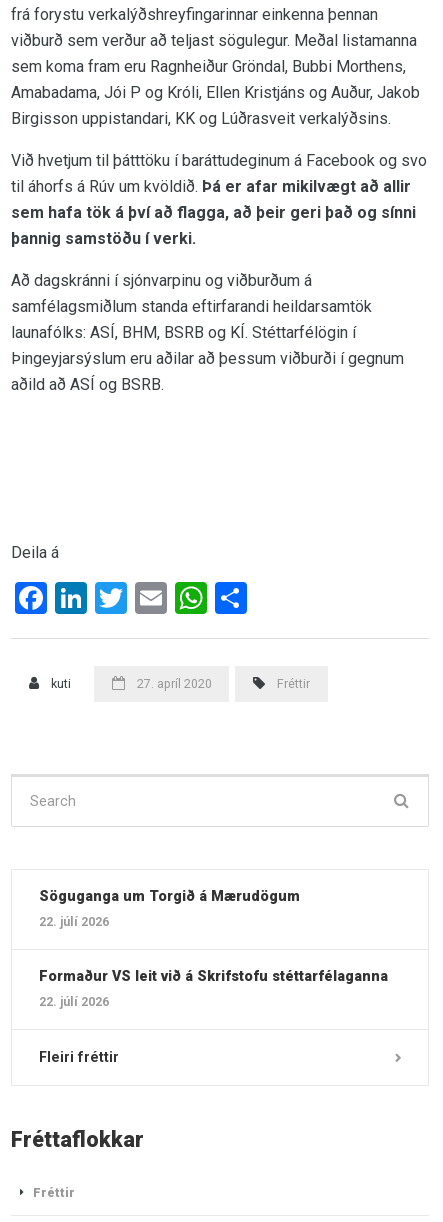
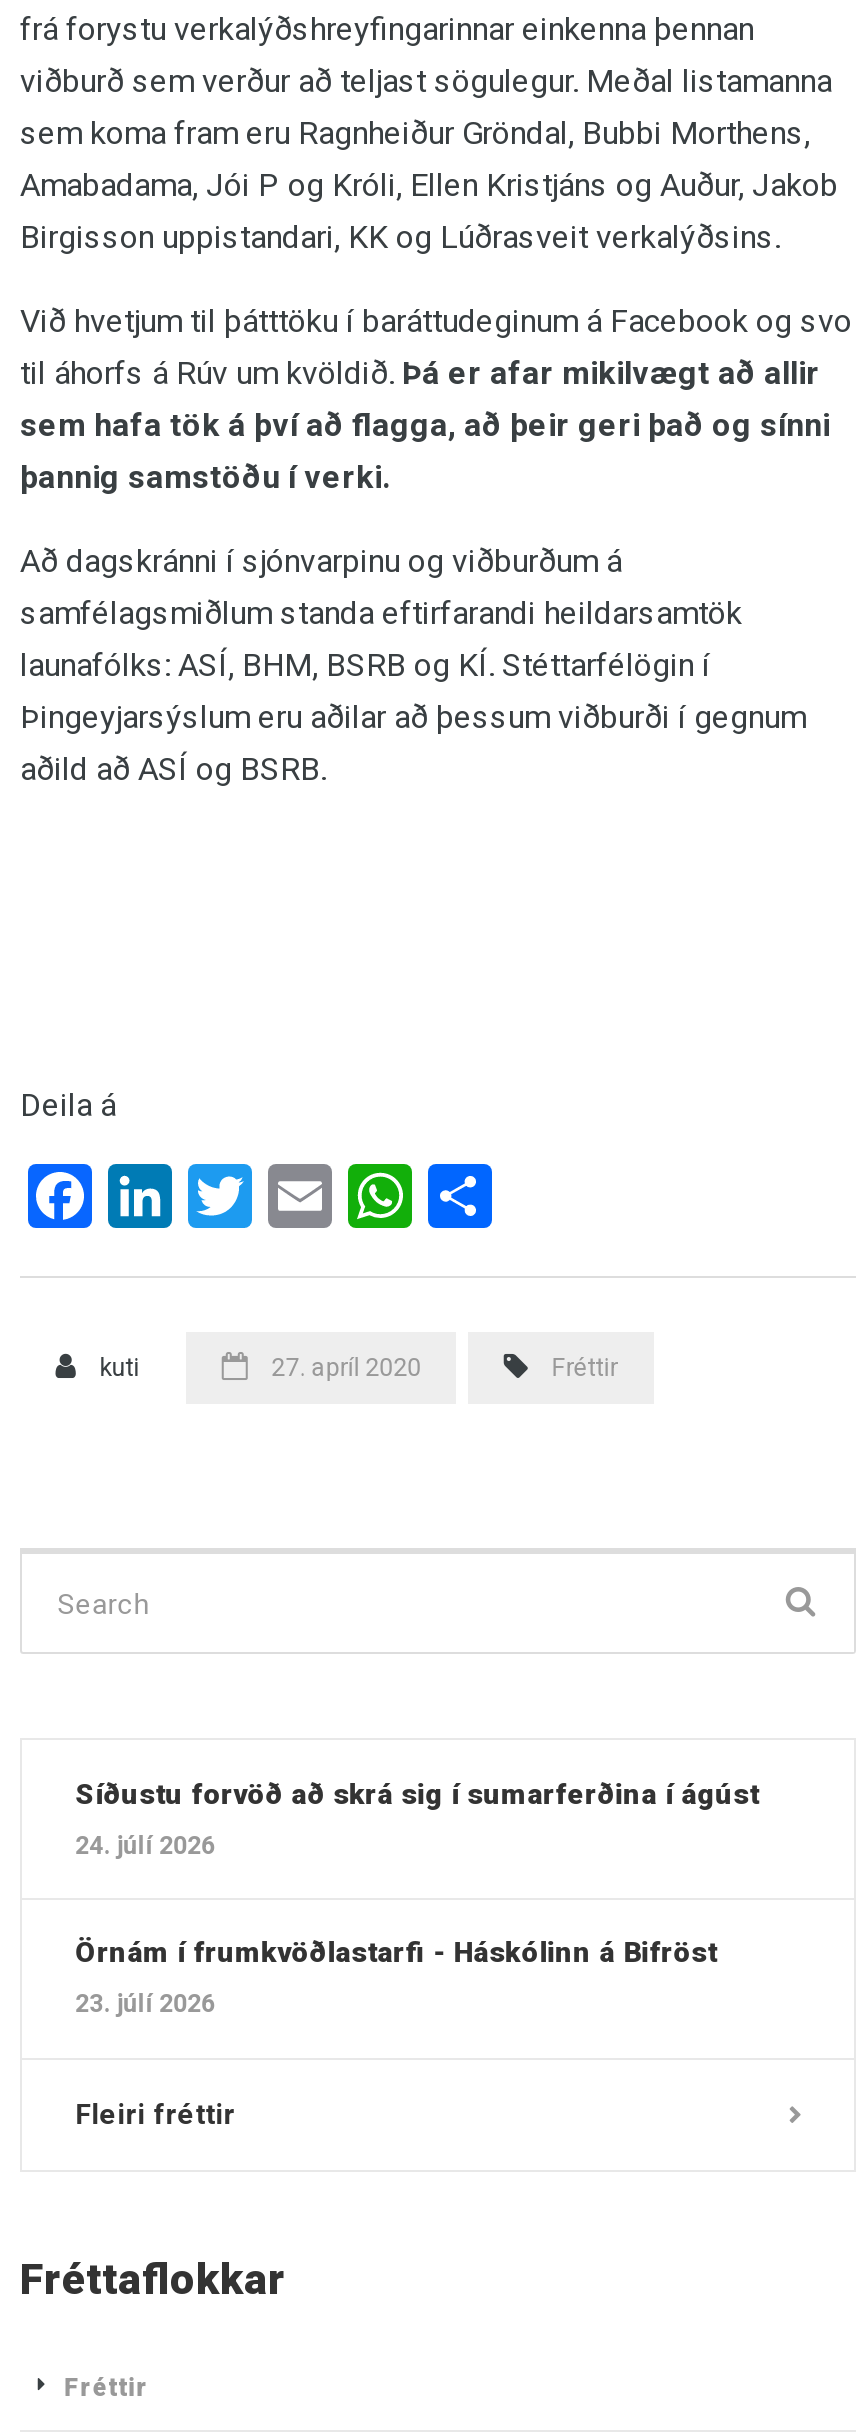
[39,888,304,904] Söguganga um Torgið á Mærudögum -> [75,1777,759,1809] Síðustu forvöð að skrá sig í sumarferðina í ágúst
[39,914,109,929] 22. júlí 2026 -> [75,1829,215,1859] 24. júlí 2026
[39,968,388,984] Formaður VS leit við á Skrifstofu stéttarfélaganna -> [75,1937,717,1969] Örnám í frumkvöðlastarfi - Háskólinn á Bifröst
[39,994,109,1009] 22. júlí 2026 -> [75,1989,215,2019] 23. júlí 2026

